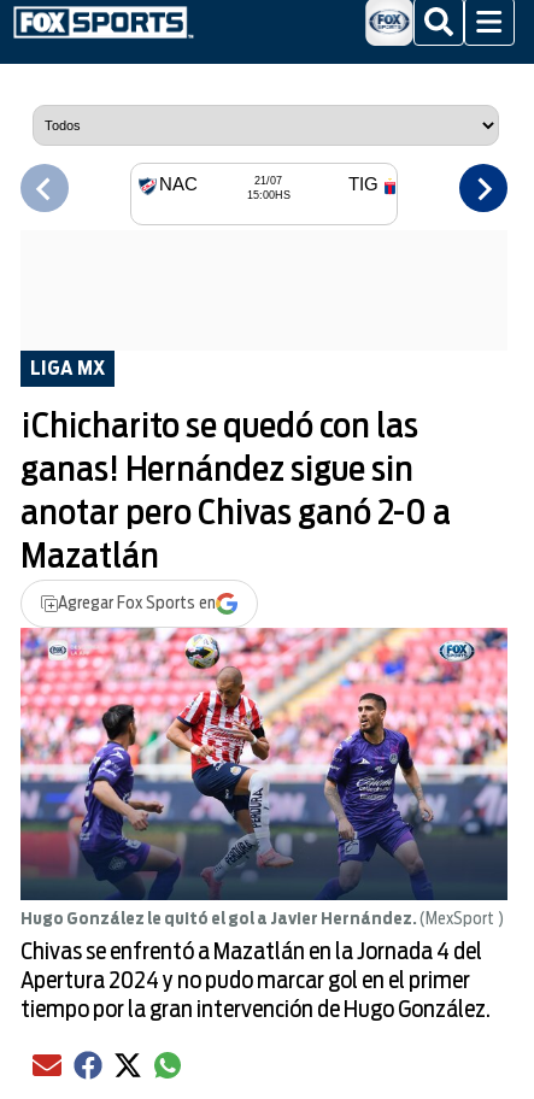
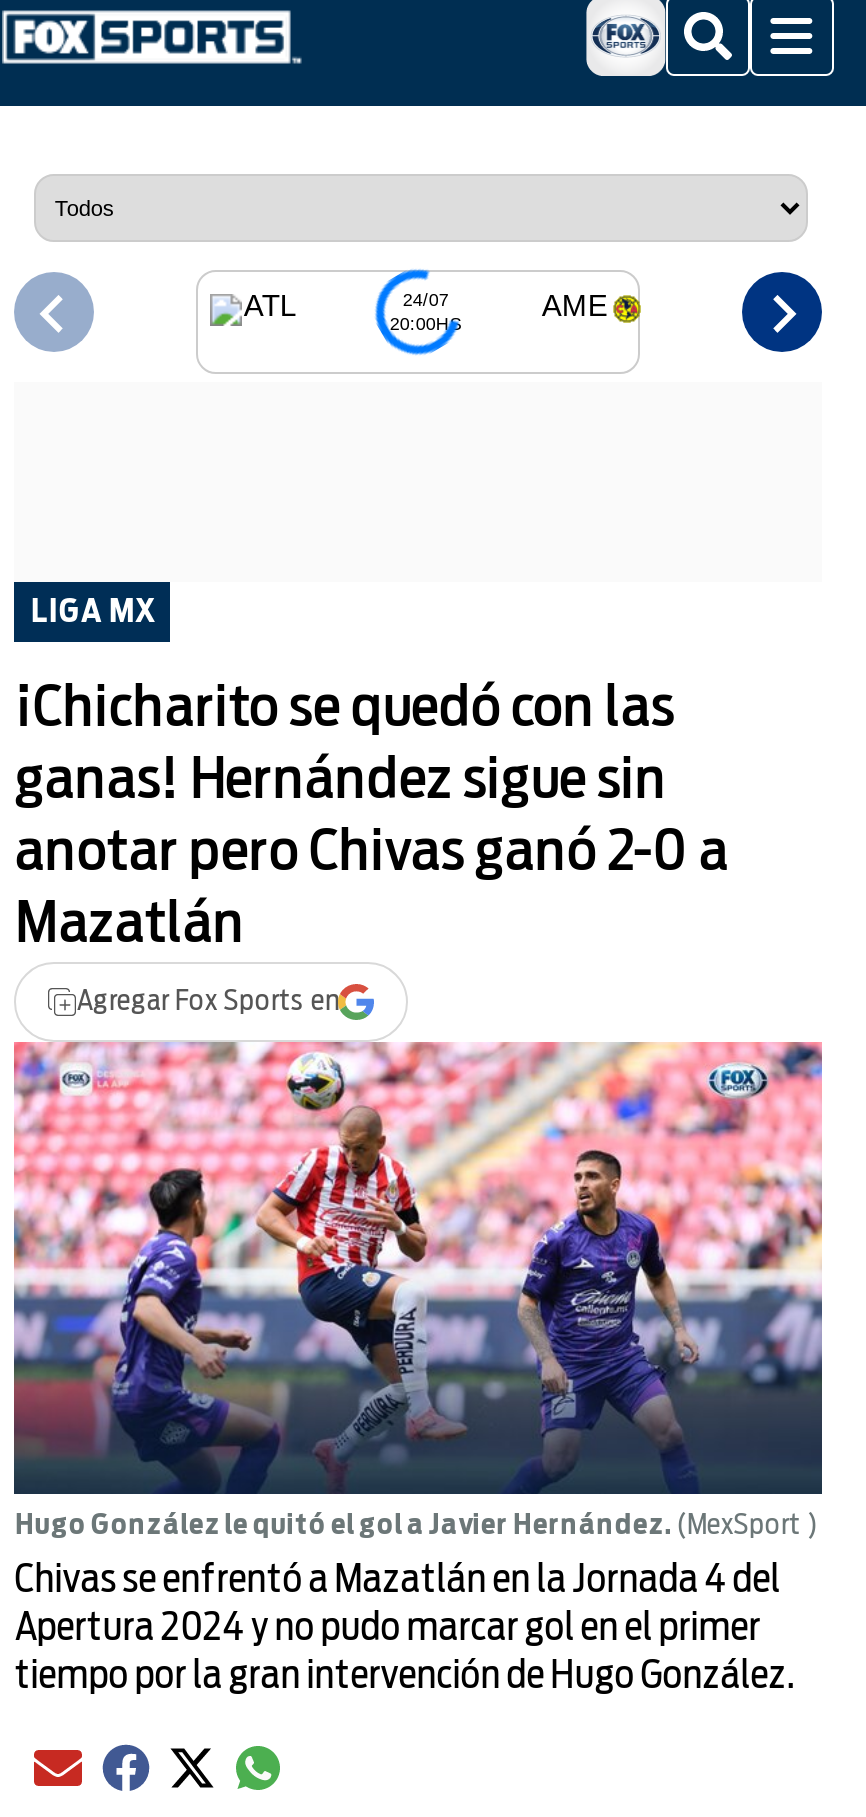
[159,174,290,201] NAC | 21/07 | 15:00HS -> [244,288,462,333] ATL | 24/07 | 20:00HS
[348,174,378,194] TIG -> [542,288,608,322] AME

